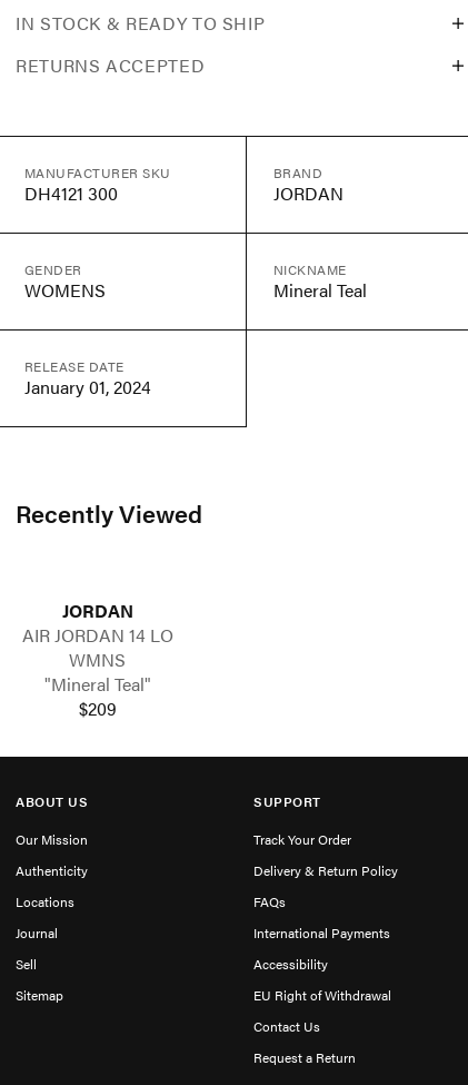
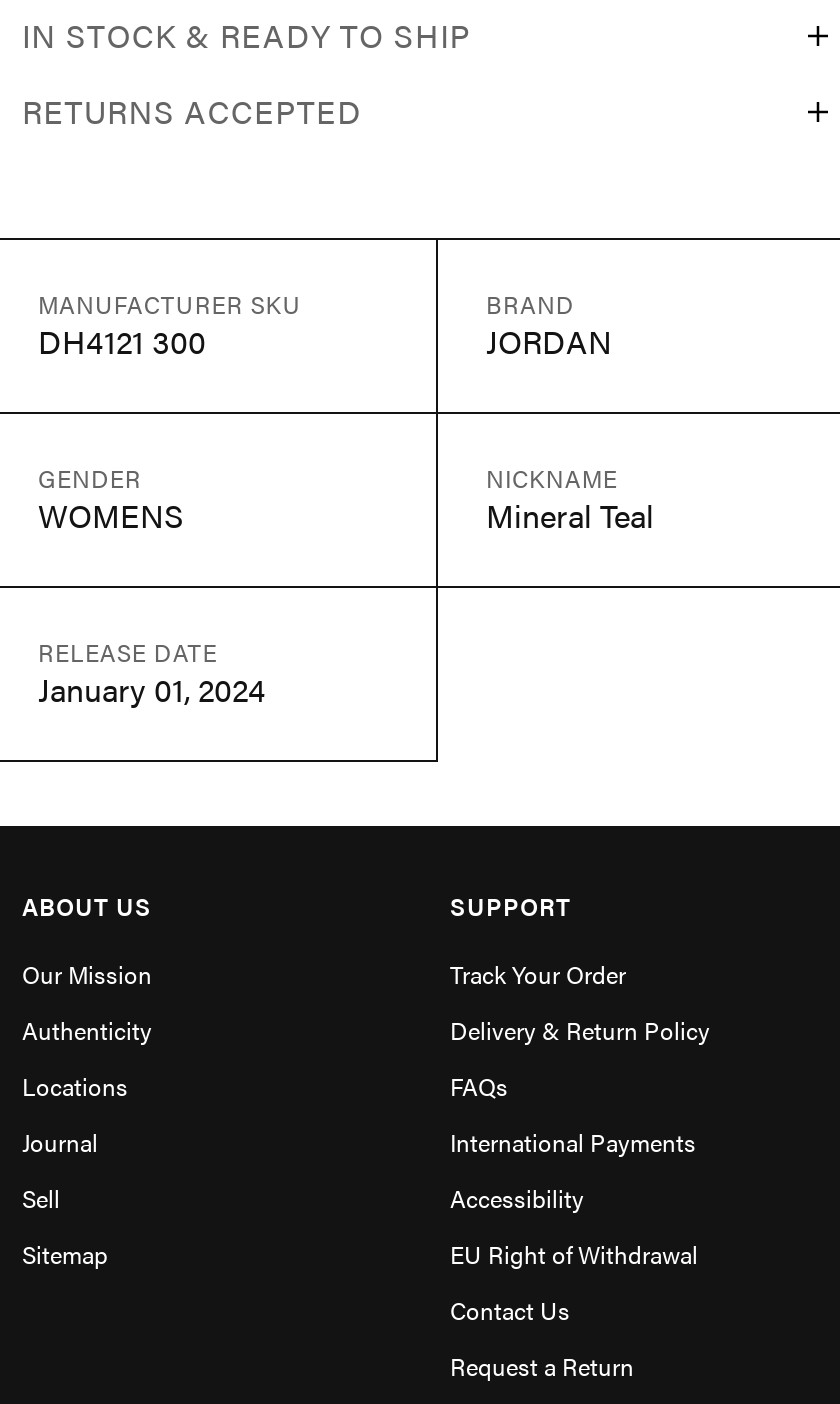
[16,495,202,721] Recently Viewed | JORDAN | AIR JORDAN 14 LO | WMNS | "Mineral Teal" | $209 -> none

